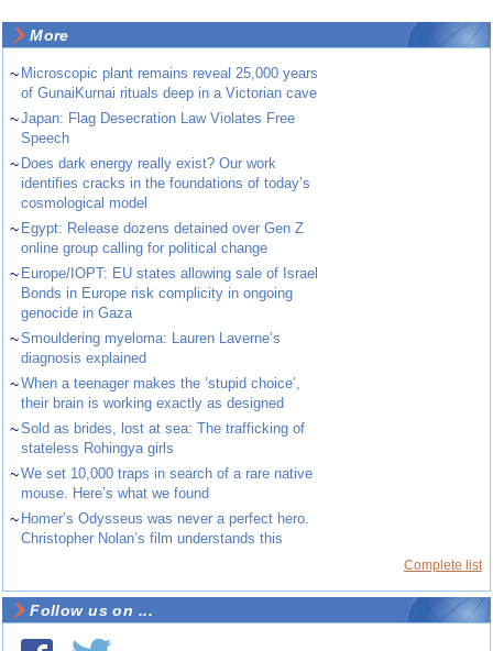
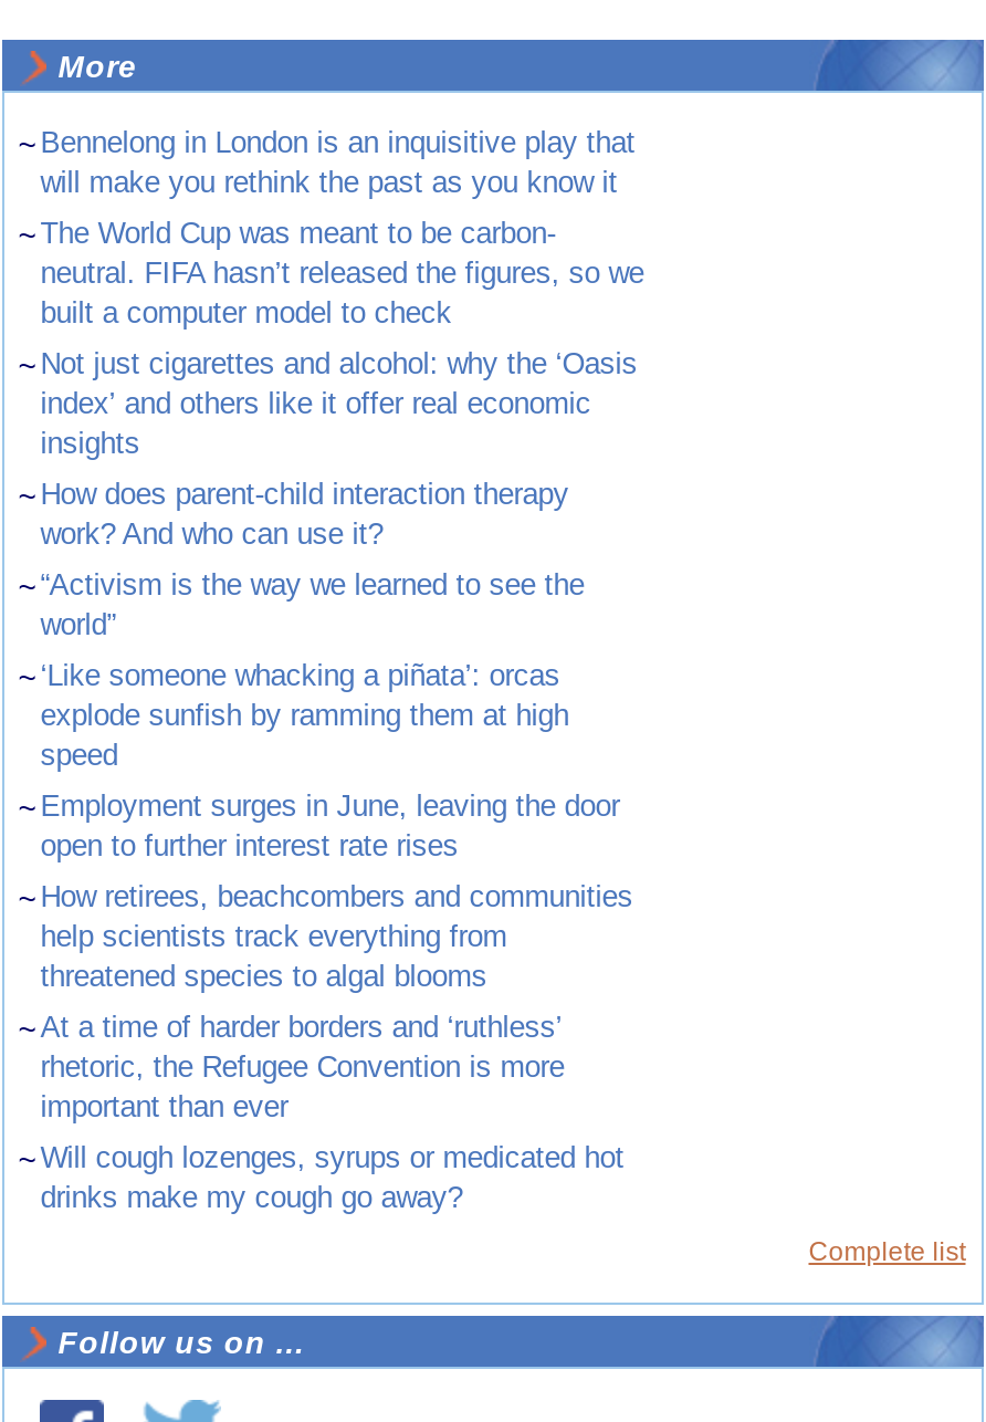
[10,65,318,102] ~ Microscopic plant remains reveal 25,000 years | of GunaiKurnai rituals deep in a Victorian cave -> [18,125,635,198] ~ Bennelong in London is an inquisitive play that | will make you rethink the past as you know it
[10,111,295,147] ~ Japan: Flag Desecration Law Violates Free | Speech -> [18,216,644,328] ~ The World Cup was meant to be carbon- | neutral. FIFA hasn’t released the figures, so we | built a computer model to check
[10,156,311,212] ~ Does dark energy really exist? Our work | identifies cracks in the foundations of today’s | cosmological model -> [18,346,637,459] ~ Not just cigarettes and alcohol: why the ‘Oasis | index’ and others like it offer real economic | insights
[10,220,304,257] ~ Egypt: Release dozens detained over Gen Z | online group calling for political change -> [18,477,569,550] ~ How does parent-child interaction therapy | work? And who can use it?
[10,266,318,322] ~ Europe/IOPT: EU states allowing sale of Israel | Bonds in Europe risk complicity in ongoing | genocide in Gaza -> [18,567,584,640] ~ “Activism is the way we learned to see the | world”
[10,330,281,367] ~ Smouldering myeloma: Lauren Laverne’s | diagnosis explained -> [18,658,569,771] ~ ‘Like someone whacking a piñata’: orcas | explode sunfish by ramming them at high | speed
[10,376,301,412] ~ When a teenager makes the ‘stupid choice’, | their brain is working exactly as designed -> [18,788,619,861] ~ Employment surges in June, leaving the door | open to further interest rate rises
[10,421,305,457] ~ Sold as brides, lost at sea: The trafficking of | stateless Rohingya girls -> [18,879,633,992] ~ How retirees, beachcombers and communities | help scientists track everything from | threatened species to algal blooms
[10,466,313,502] ~ We set 10,000 traps in search of a rare native | mouse. Here’s what we found -> [18,1010,564,1122] ~ At a time of harder borders and ‘ruthless’ | rhetoric, the Refugee Convention is more | important than ever
[10,511,309,547] ~ Homer’s Odysseus was never a perfect hero. | Christopher Nolan’s film understands this -> [18,1140,624,1213] ~ Will cough lozenges, syrups or medicated hot | drinks make my cough go away?

